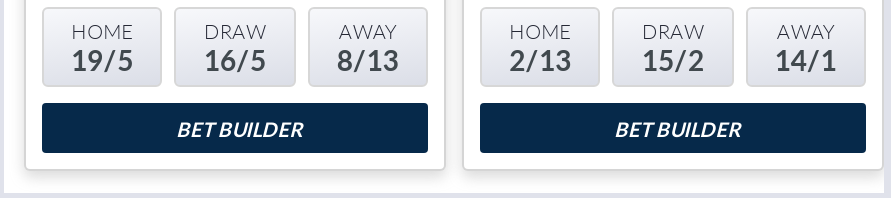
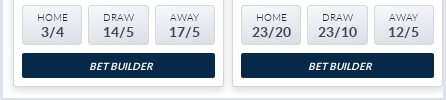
[71,41,133,79] 19/5 -> [41,22,64,41] 3/4
[204,41,266,79] 16/5 -> [103,22,134,41] 14/5
[337,41,399,79] 8/13 -> [169,22,200,41] 17/5
[509,41,571,79] 2/13 -> [252,22,291,41] 23/20
[642,41,704,79] 15/2 -> [318,22,357,41] 23/10
[775,41,837,79] 14/1 -> [388,22,419,41] 12/5

